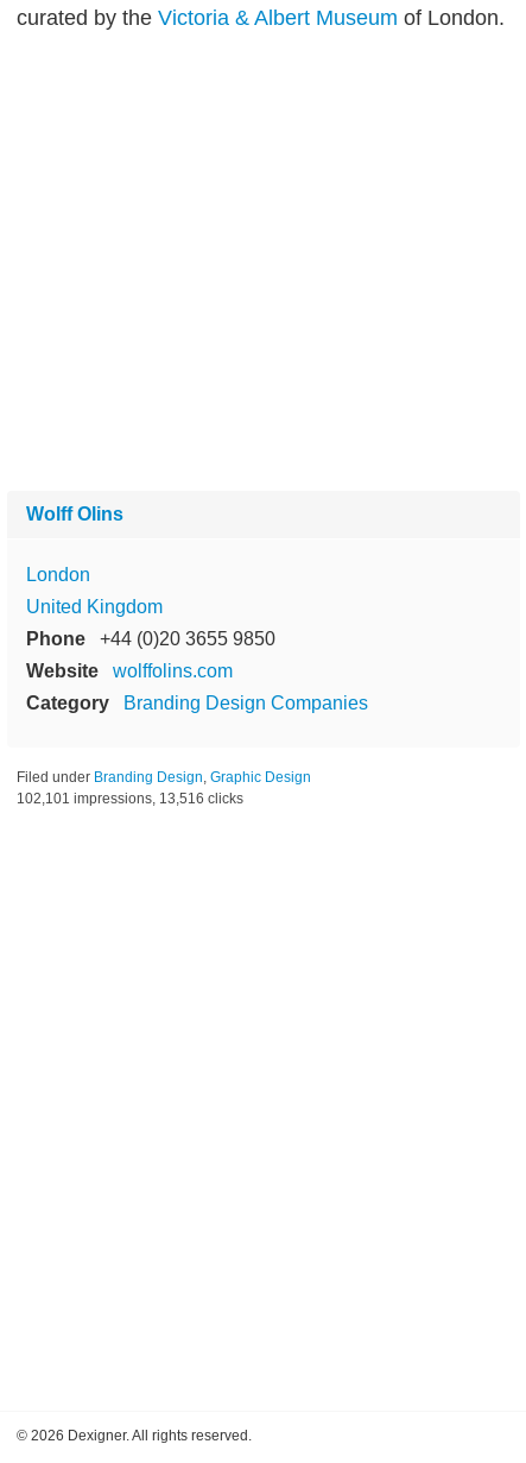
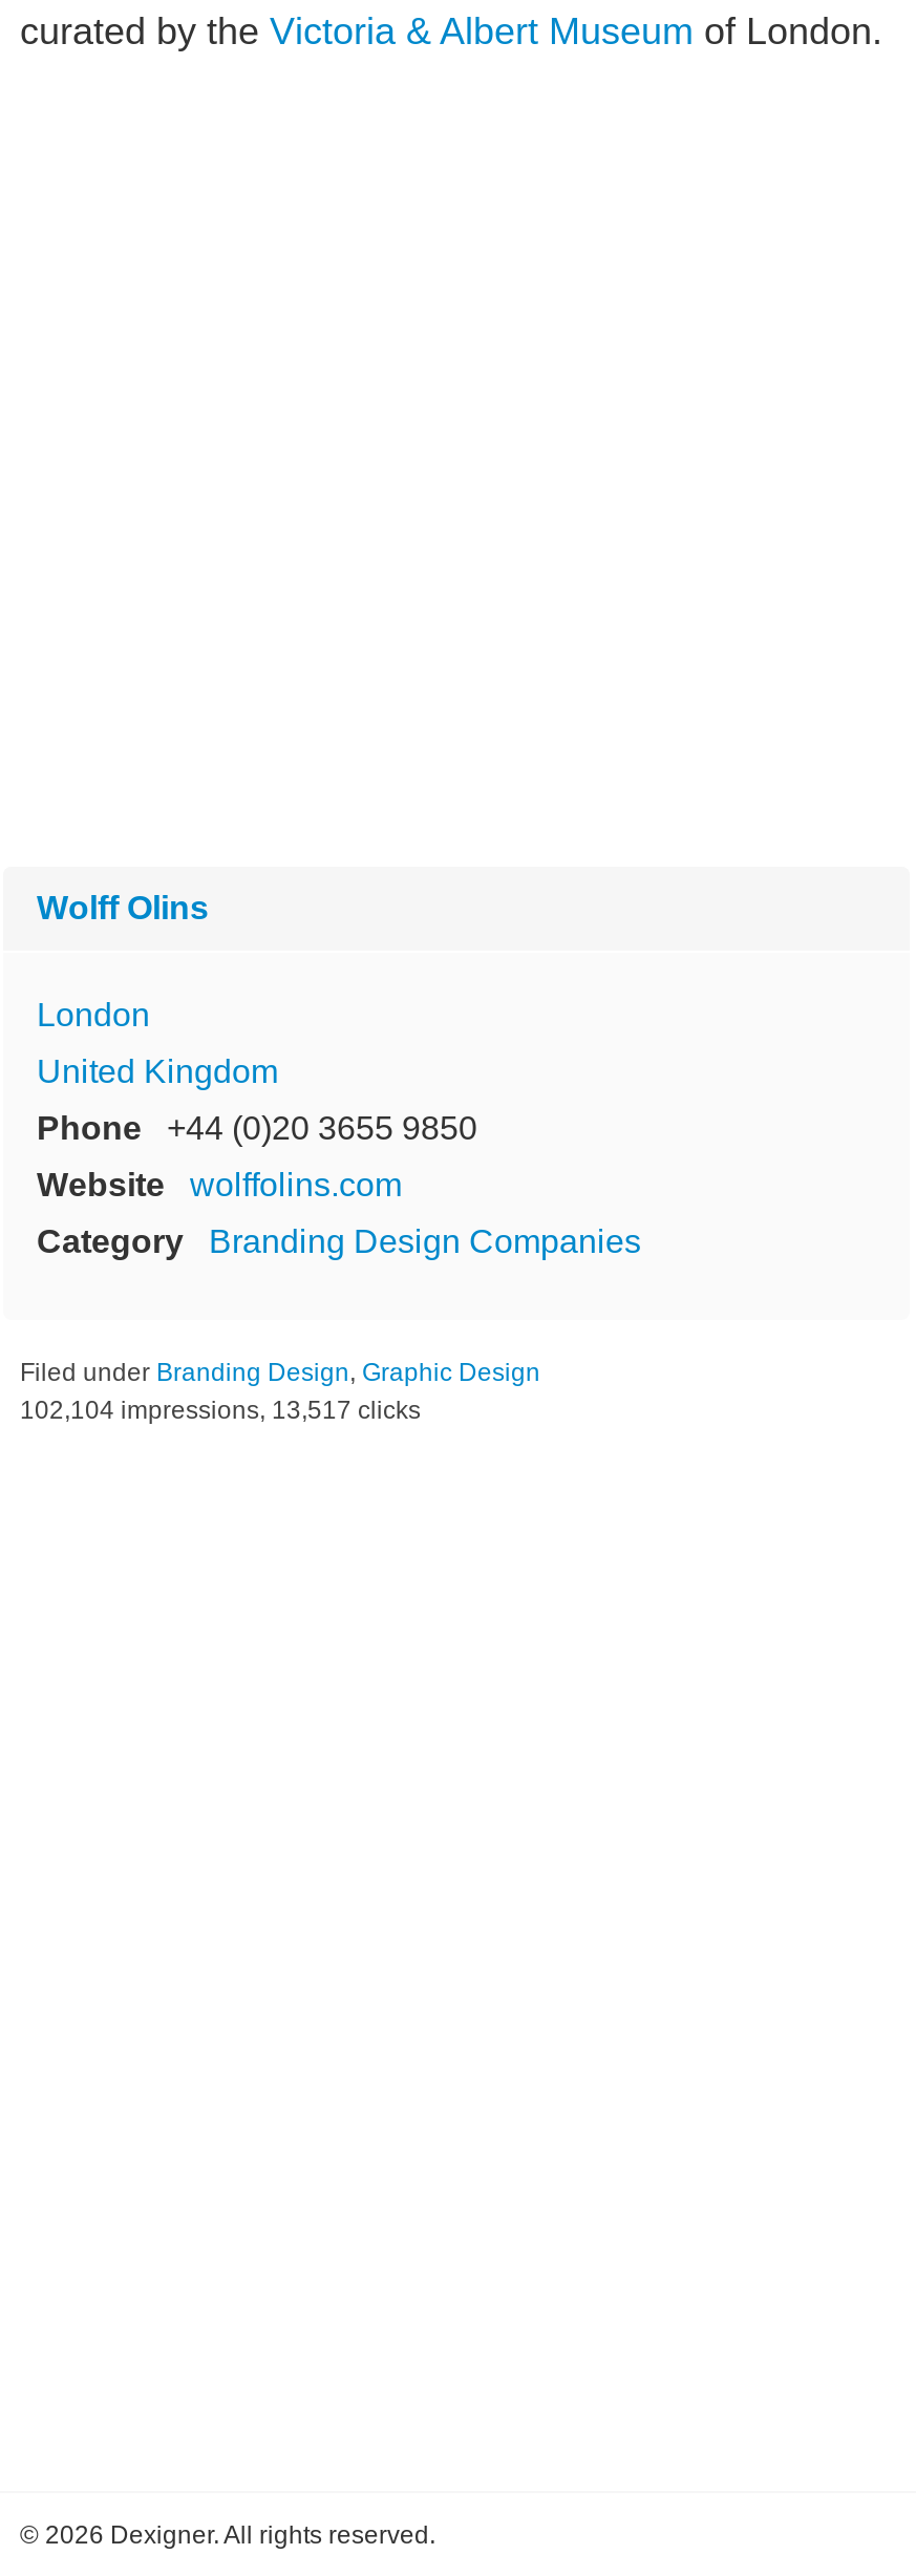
[17,790,243,807] 102,101 impressions, 13,516 clicks -> [20,1396,421,1425] 102,104 impressions, 13,517 clicks

